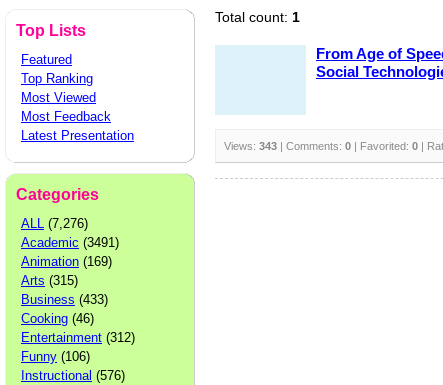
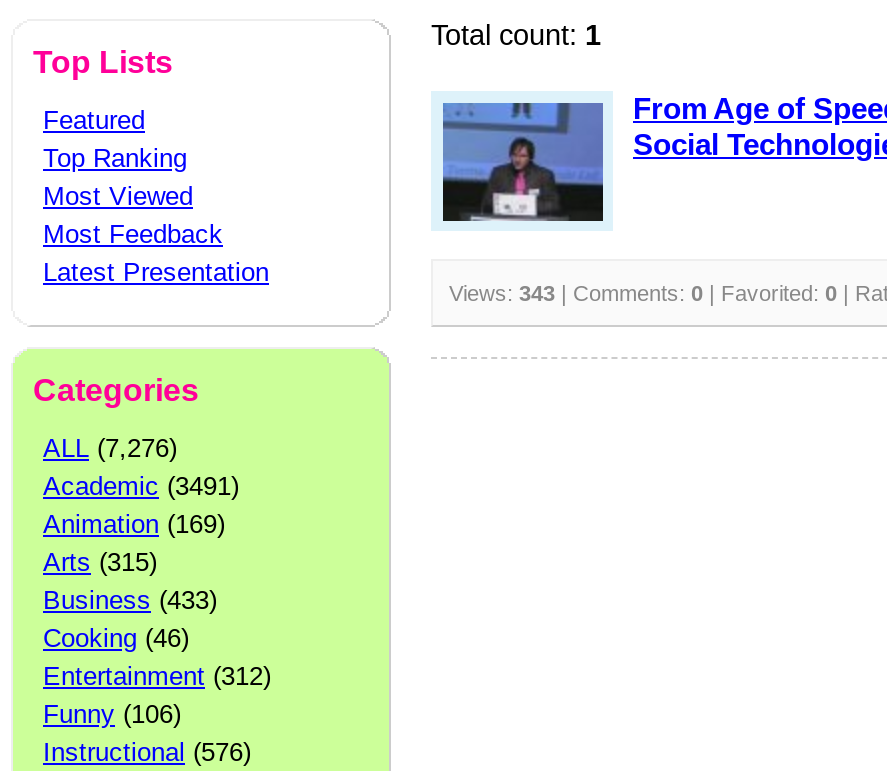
none -> [441,101,605,223] [image]

